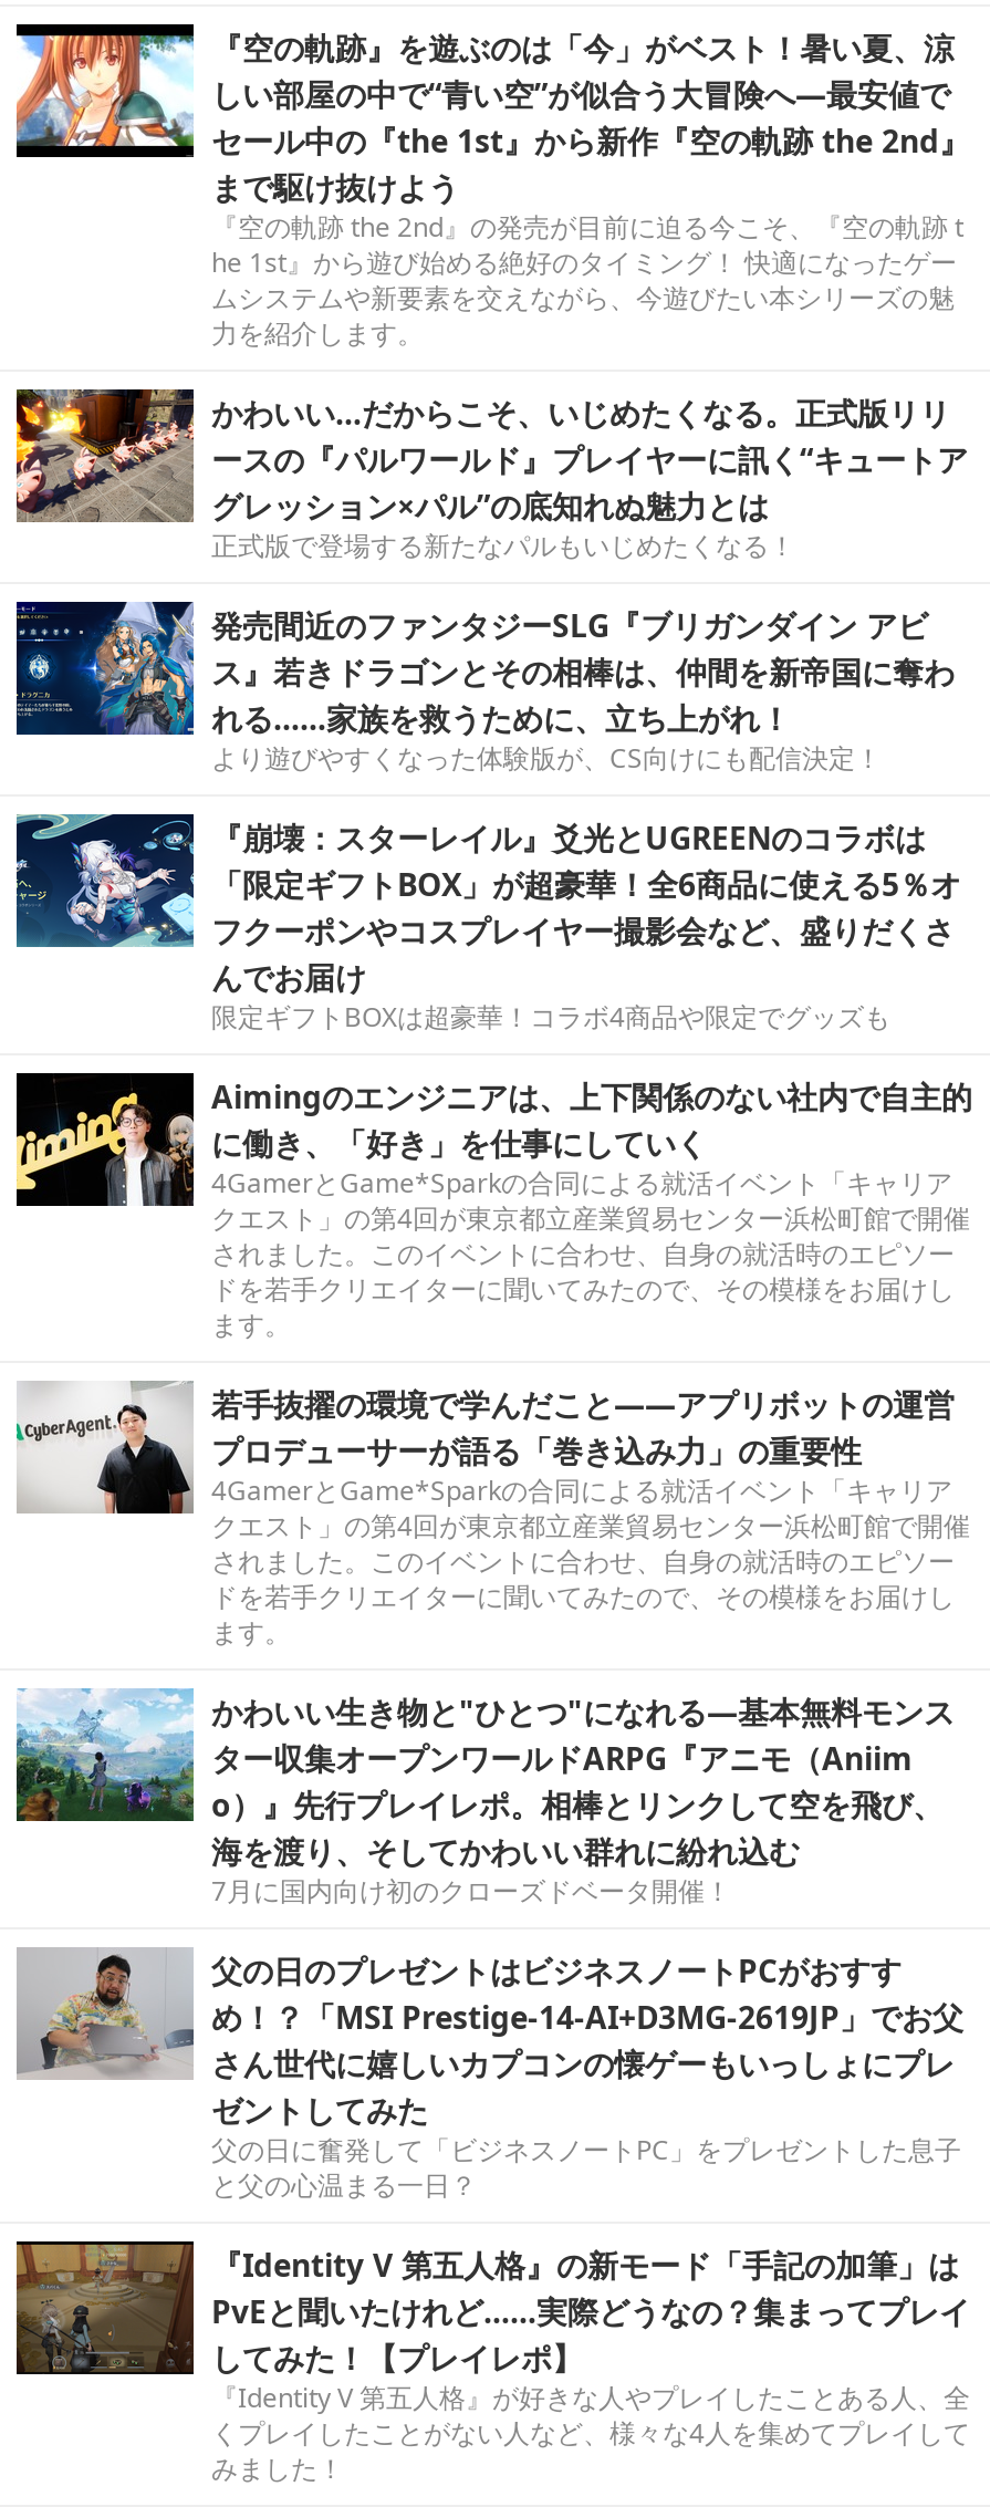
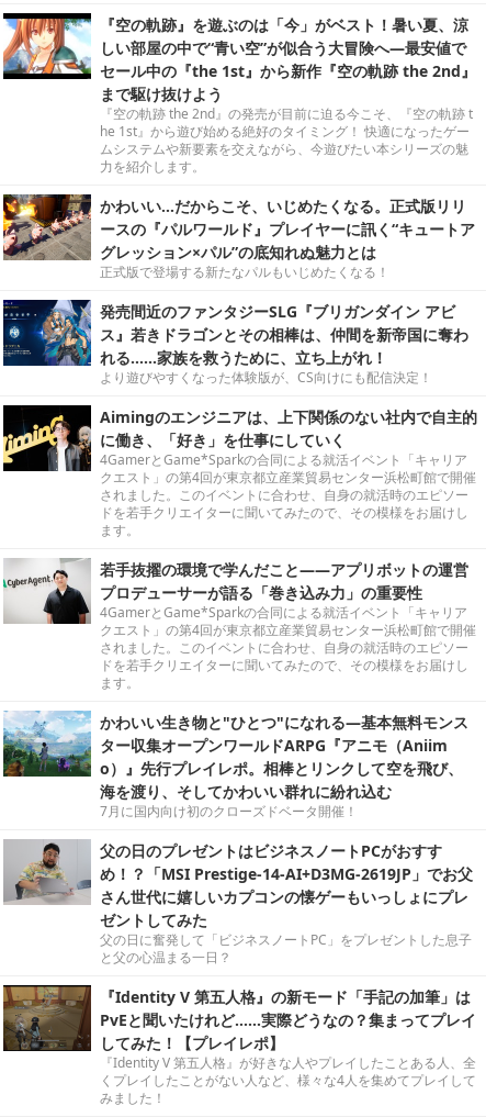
[14,812,961,1036] [image] | 『崩壊：スターレイル』爻光とUGREENのコラボは | 「限定ギフトBOX」が超豪華！全6商品に使える5％オ | フクーポンやコスプレイヤー撮影会など、盛りだくさ | んでお届け | 限定ギフトBOXは超豪華！コラボ4商品や限定でグッズも -> none

